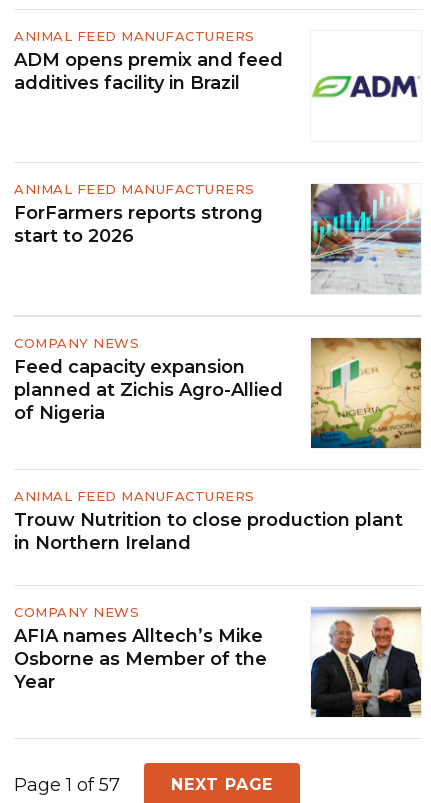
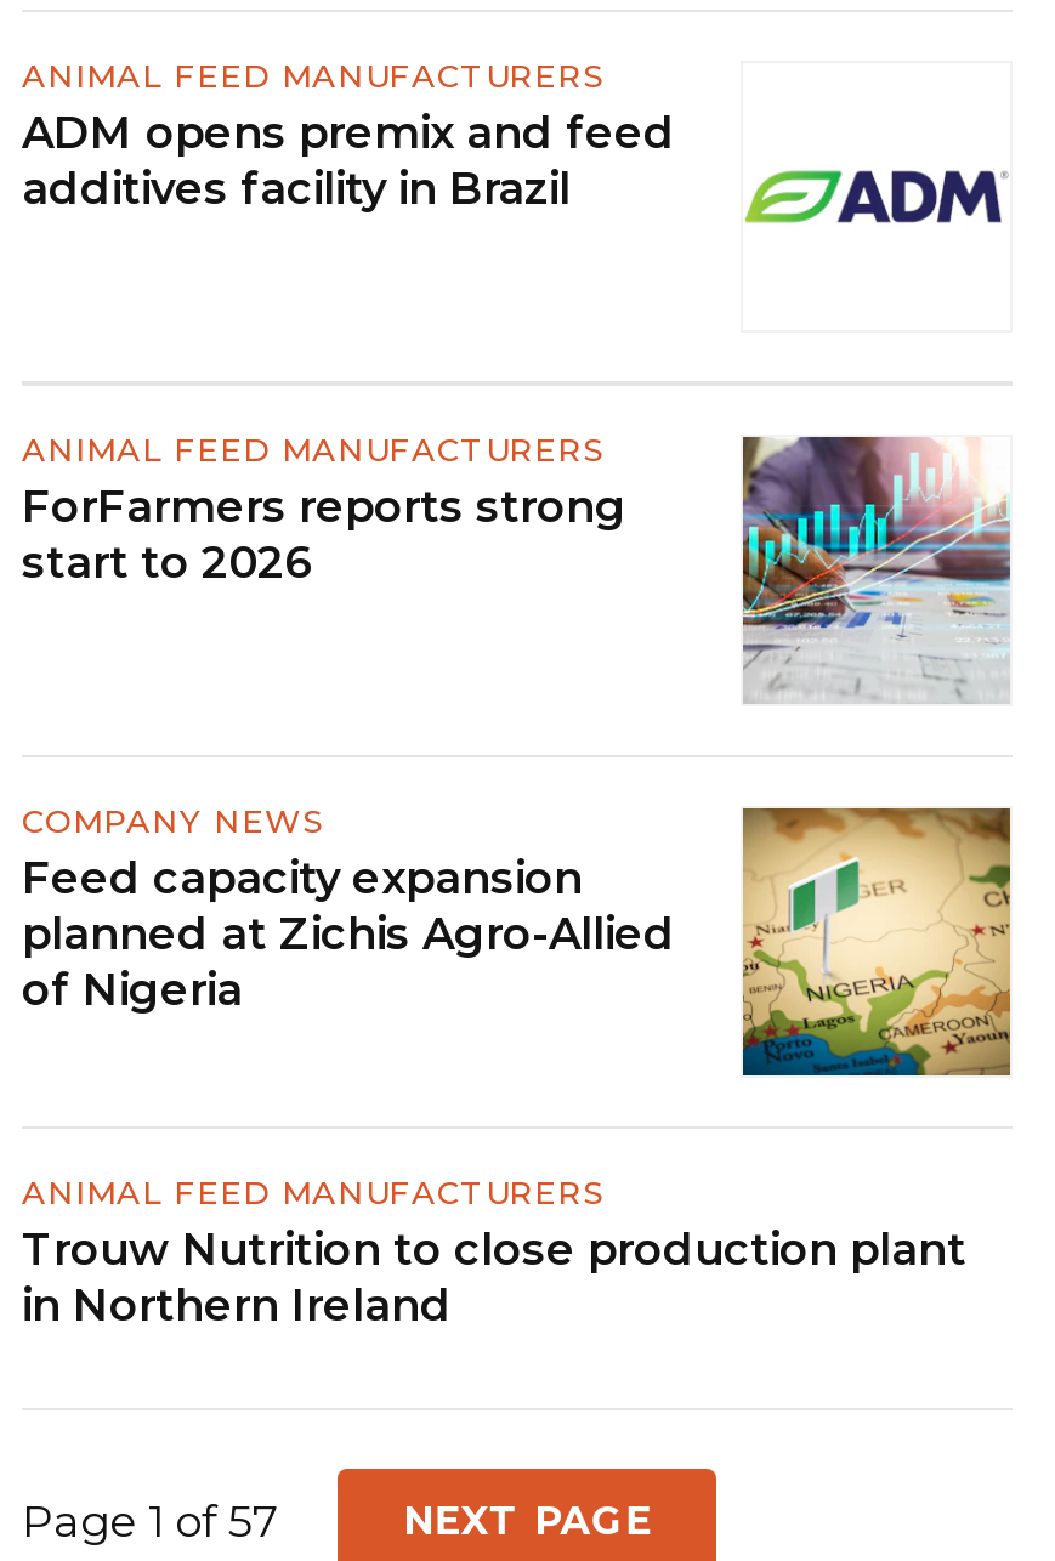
[14,604,267,693] COMPANY NEWS | AFIA names Alltech’s Mike | Osborne as Member of the | Year -> none
[310,606,422,718] [image] -> none

